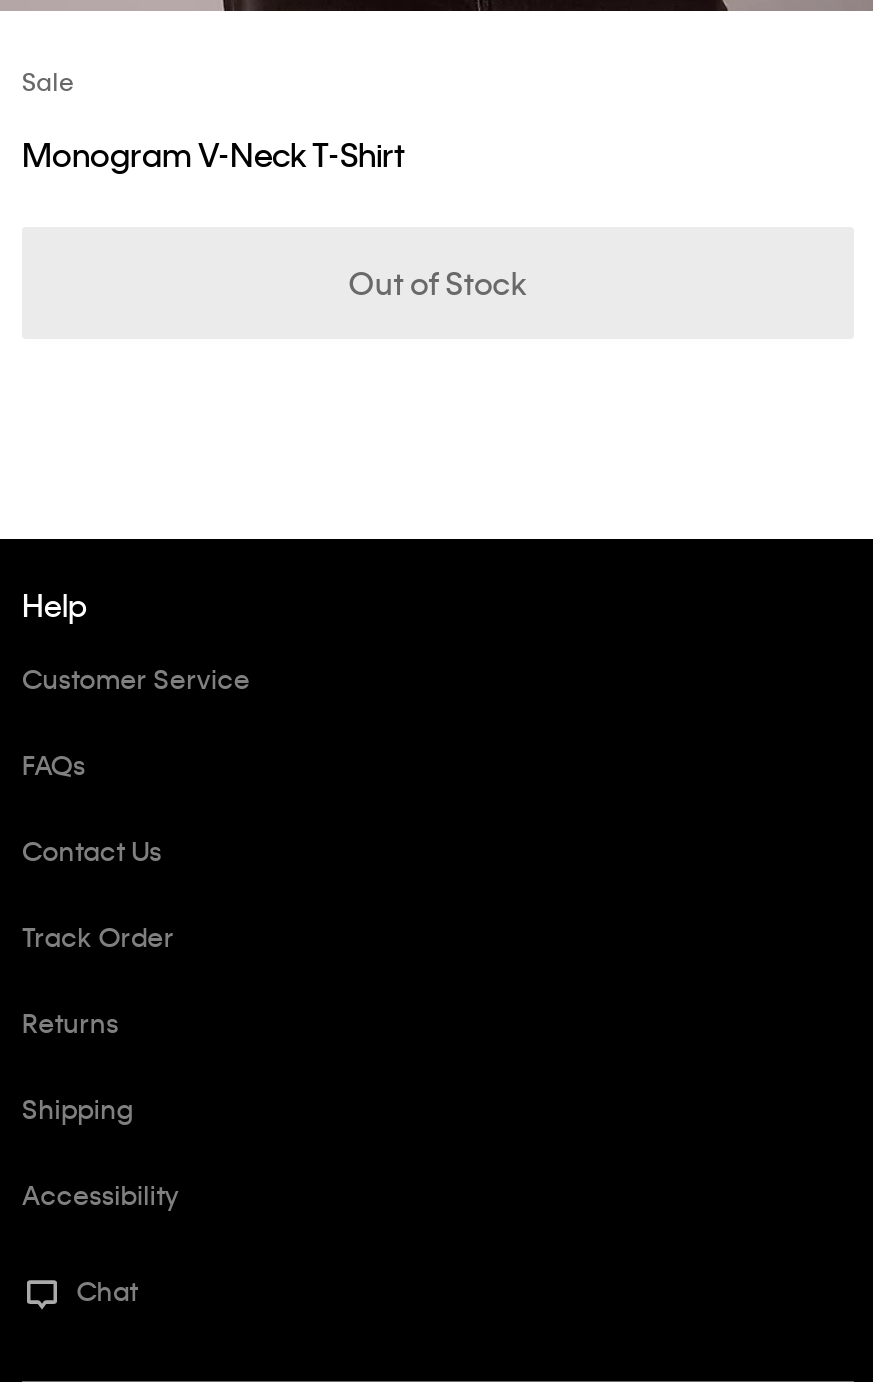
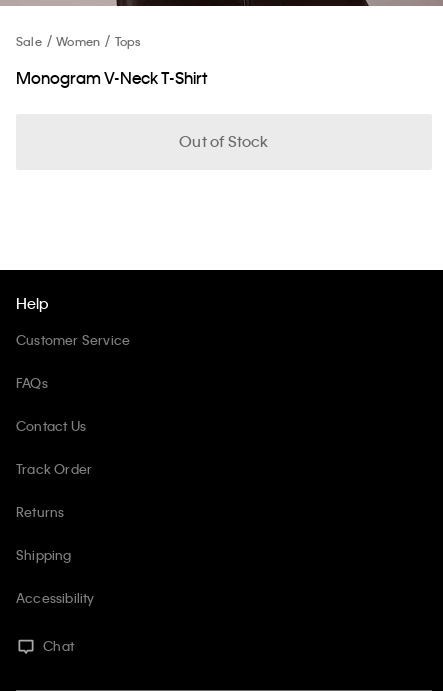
none -> [56,33,141,49] Women | Tops

